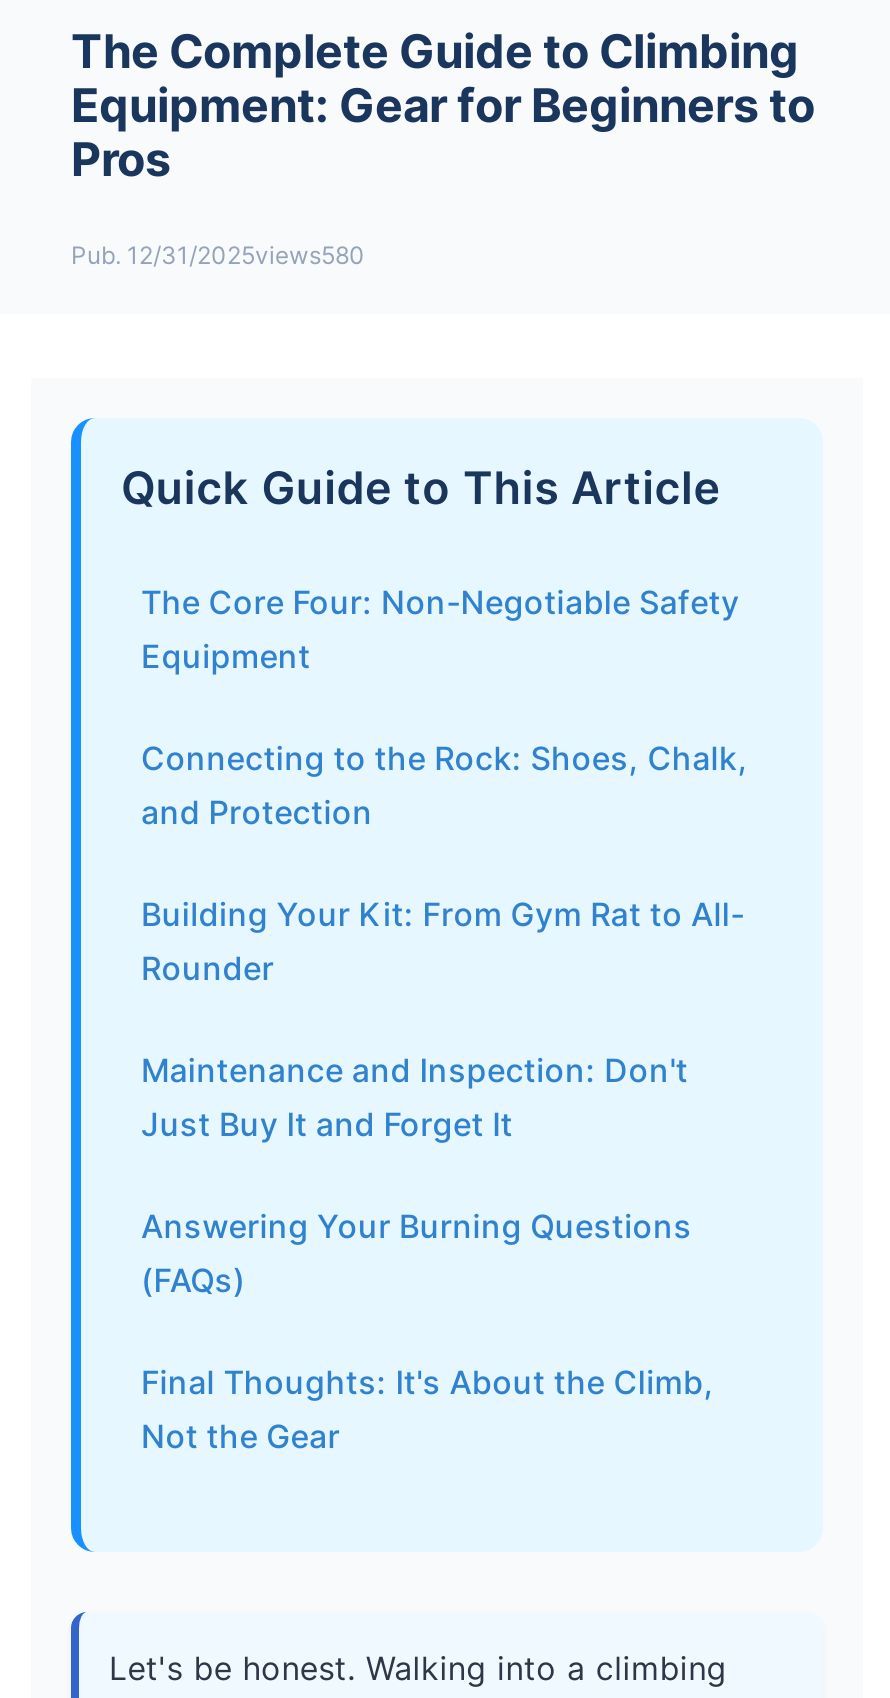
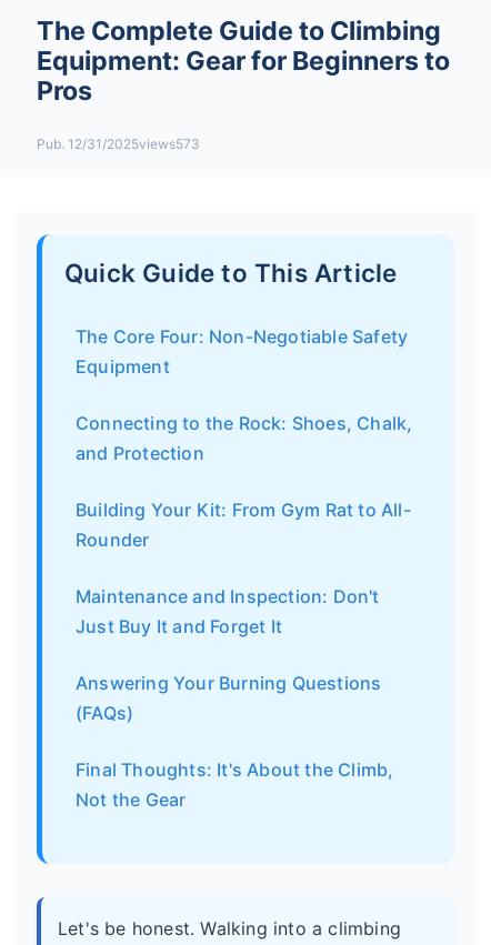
[71,240,365,270] Pub. 12/31/2025views580 -> [37,135,200,152] Pub. 12/31/2025views573

